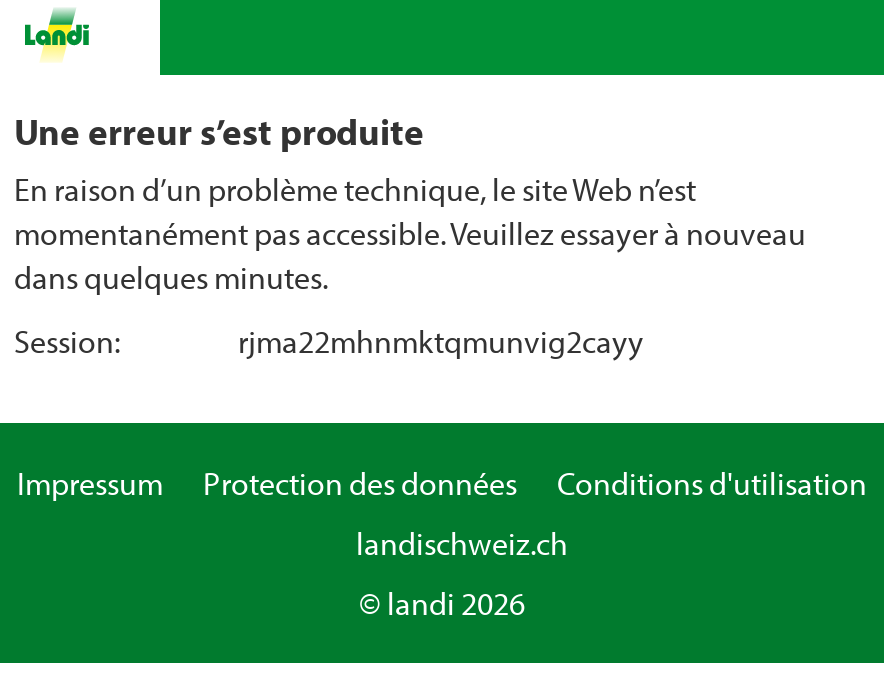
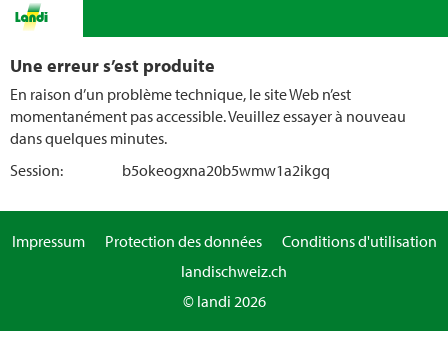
[238,321,644,361] rjma22mhnmktqmunvig2cayy -> [122,160,330,180] b5okeogxna20b5wmw1a2ikgq

